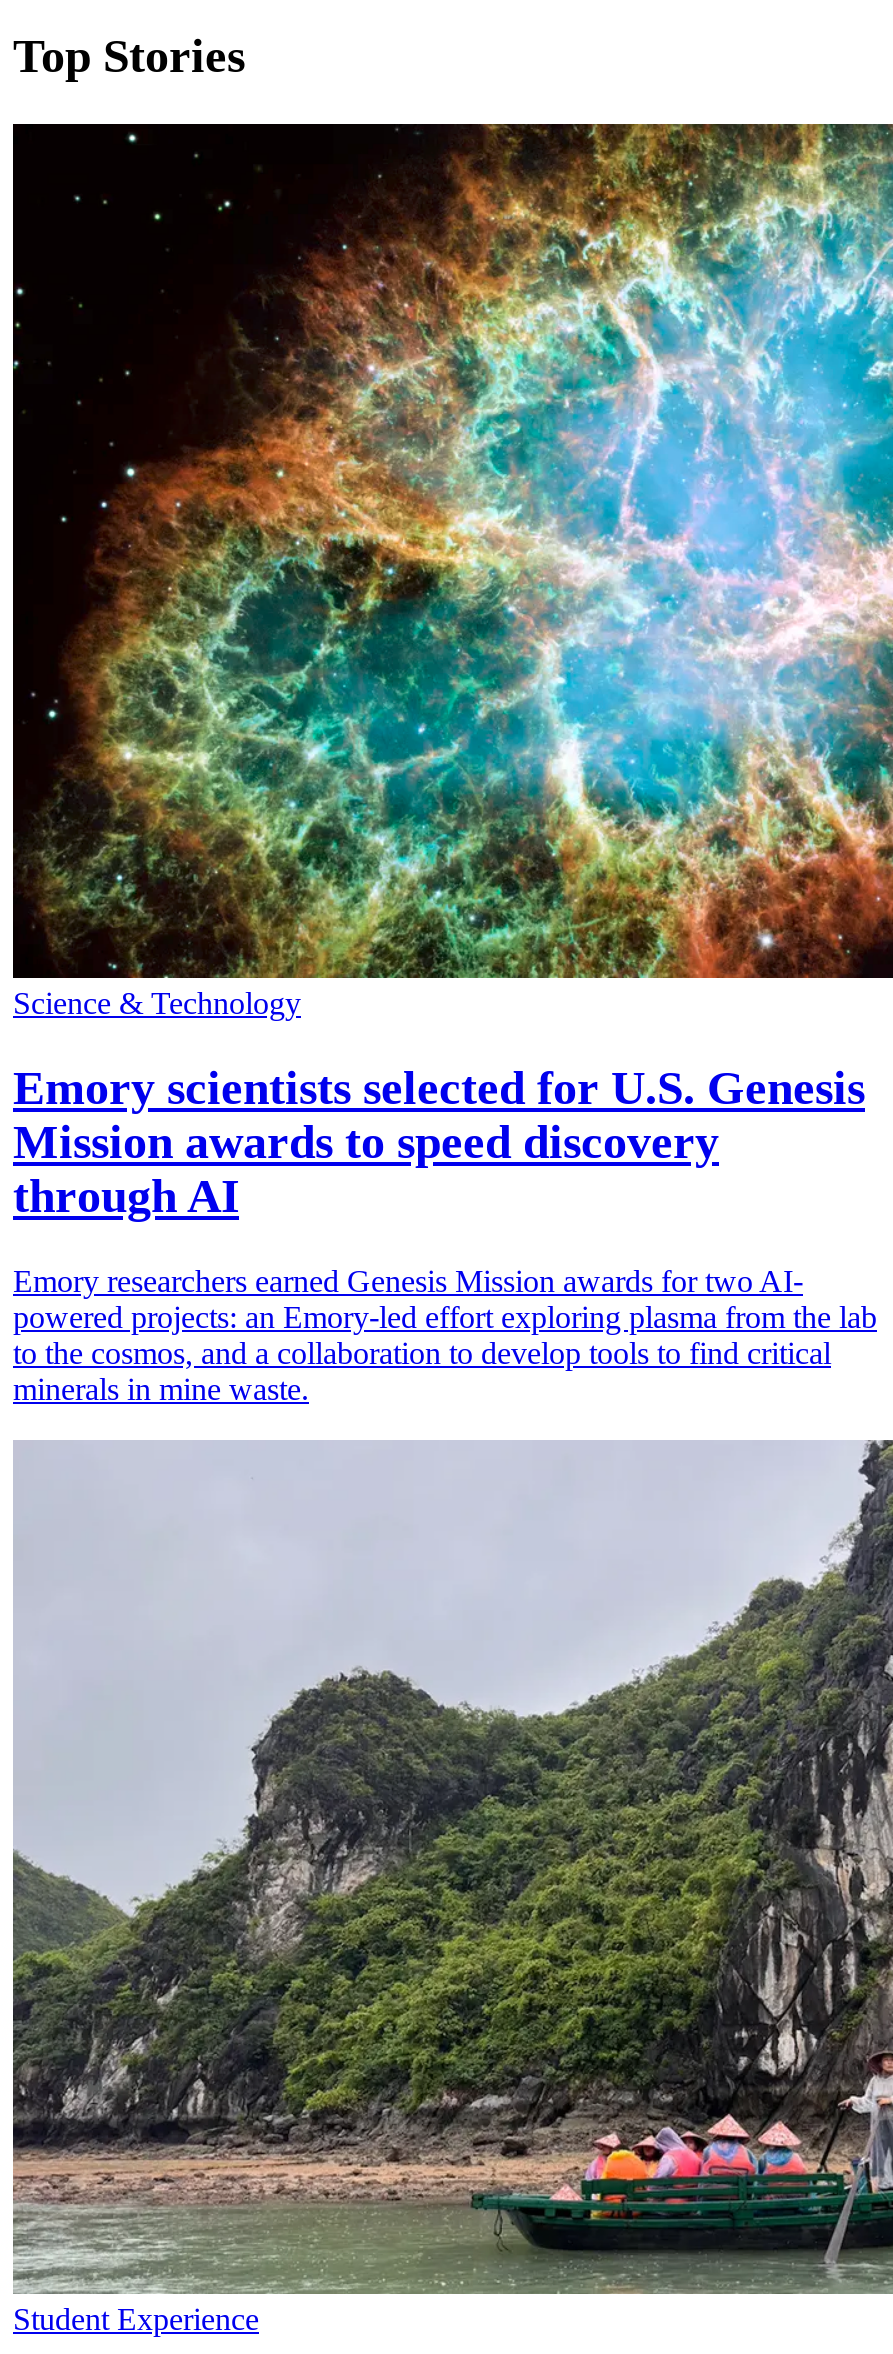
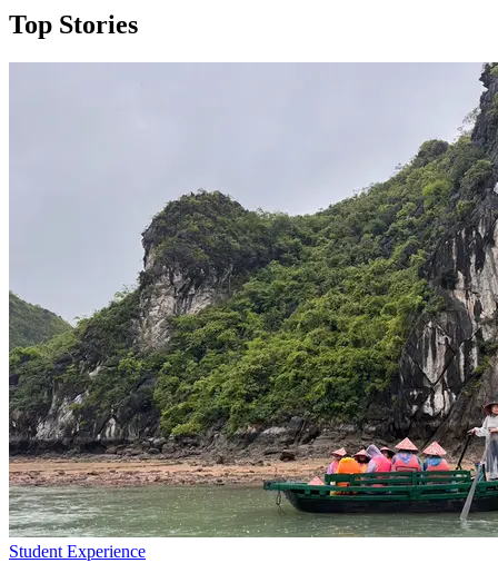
[11,122,887,1406] [image] | Science & Technology | Emory scientists selected for U.S. Genesis | Mission awards to speed discovery | through AI | Emory researchers earned Genesis Mission awards for two AI- | powered projects: an Emory-led effort exploring plasma from the lab | to the cosmos, and a collaboration to develop tools to find critical | minerals in mine waste. -> none

